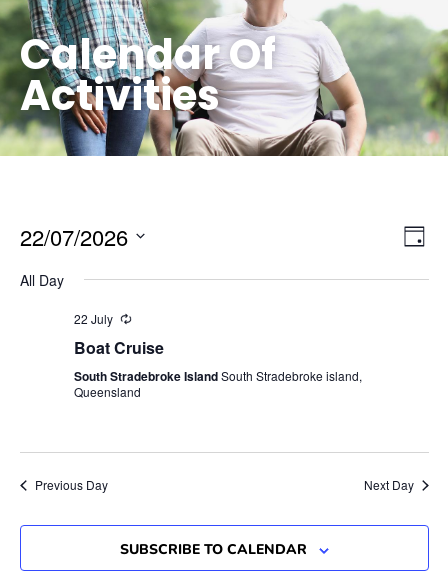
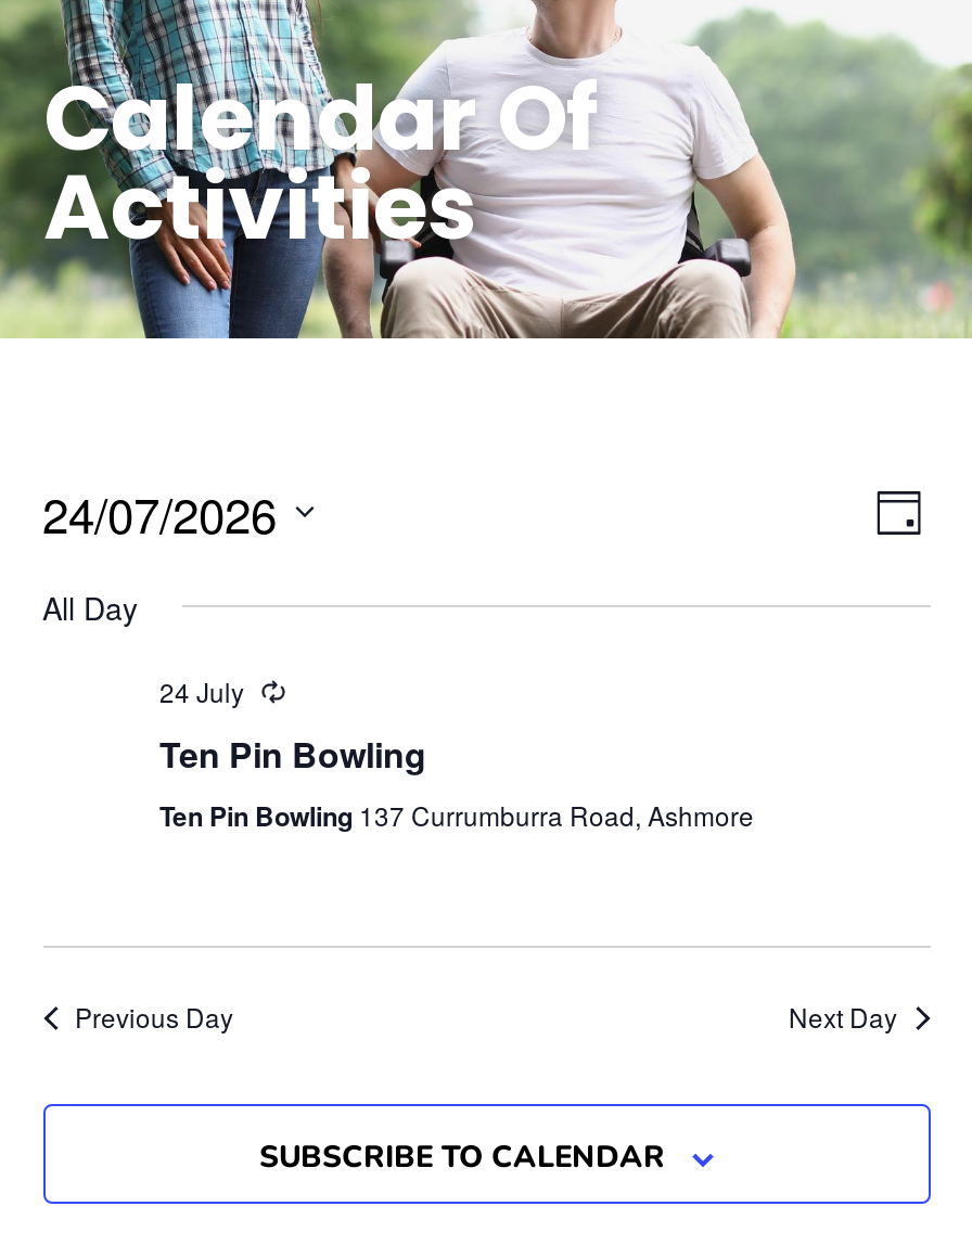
[19,221,127,252] 22/07/2026 -> [42,478,277,546] 24/07/2026
[73,310,361,400] 22 July | Boat Cruise | South Stradebroke Island South Stradebroke island, | Queensland -> [159,672,754,836] 24 July | Ten Pin Bowling | Ten Pin Bowling 137 Currumburra Road, Ashmore

